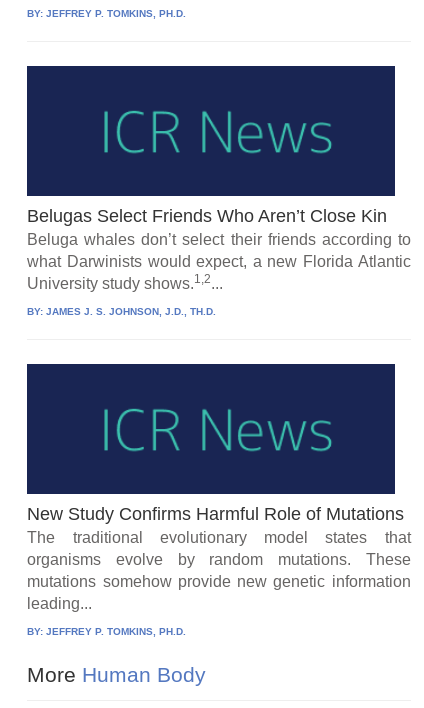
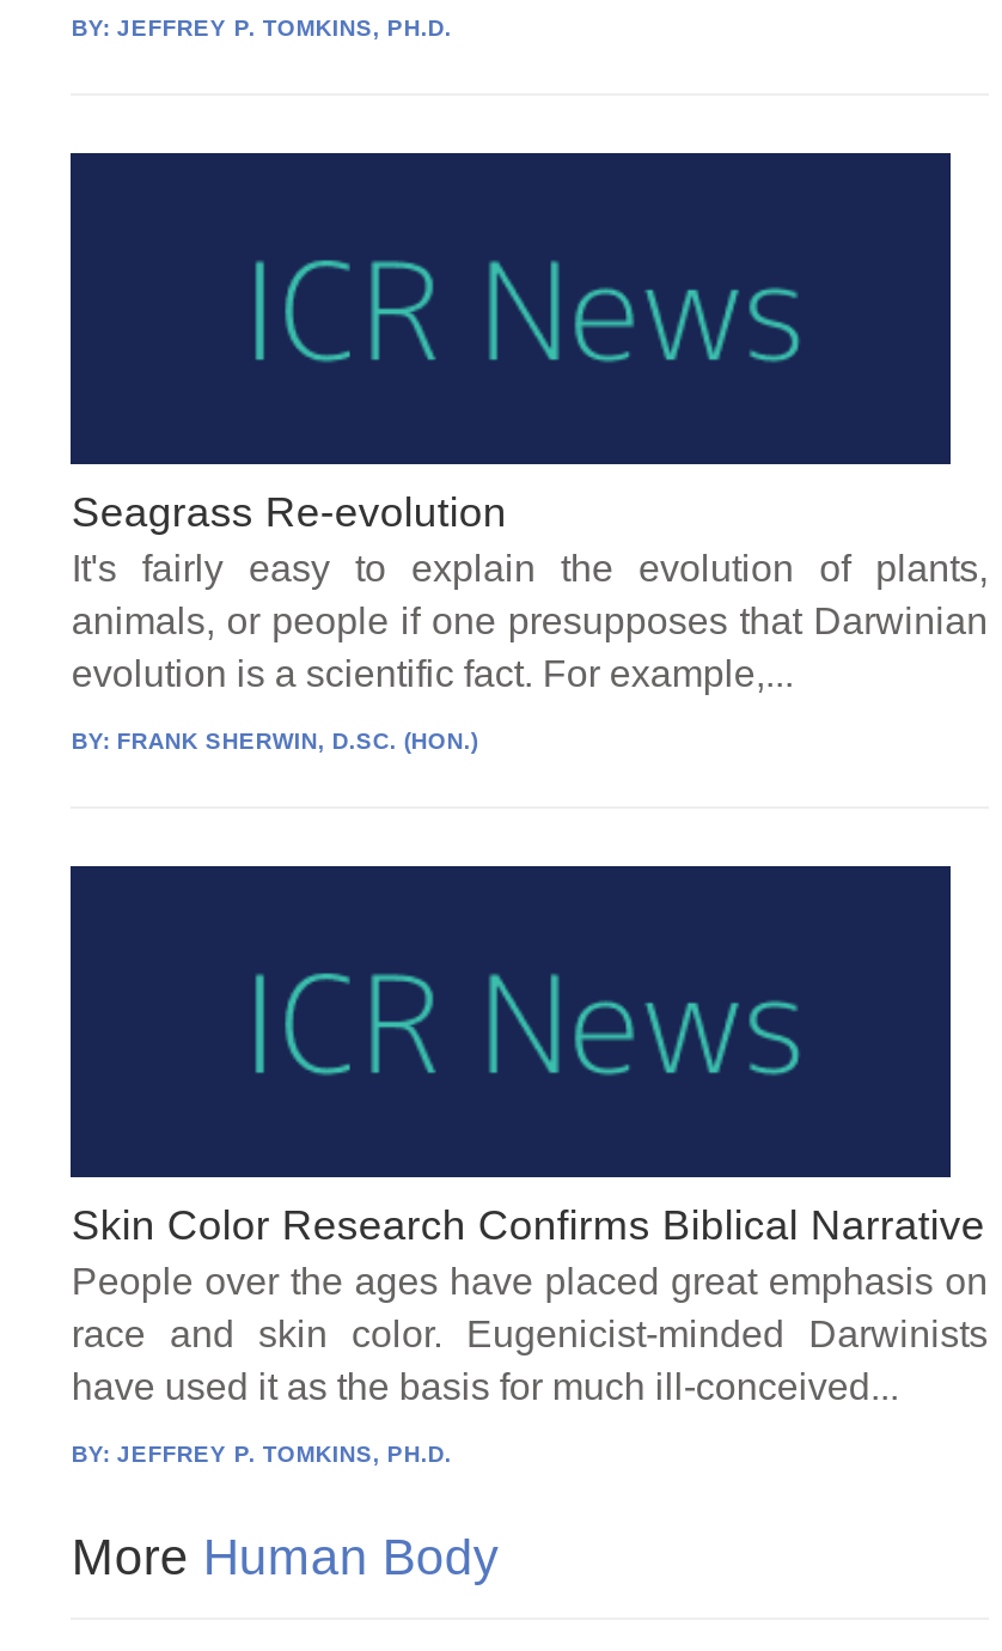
[27,206,411,292] Belugas Select Friends Who Aren’t Close Kin | Beluga whales don’t select their friends according to | what Darwinists would expect, a new Florida Atlantic | University study shows.1,2... -> [72,487,988,693] Seagrass Re-evolution | It's fairly easy to explain the evolution of plants, | animals, or people if one presupposes that Darwinian | evolution is a scientific fact. For example,...
[27,306,216,317] BY: JAMES J. S. JOHNSON, J.D., TH.D. -> [72,727,478,753] BY: FRANK SHERWIN, D.SC. (HON.)
[27,504,411,612] New Study Confirms Harmful Role of Mutations | The traditional evolutionary model states that | organisms evolve by random mutations. These | mutations somehow provide new genetic information | leading... -> [72,1200,988,1406] Skin Color Research Confirms Biblical Narrative | People over the ages have placed great emphasis on | race and skin color. Eugenicist-minded Darwinists | have used it as the basis for much ill-conceived...

